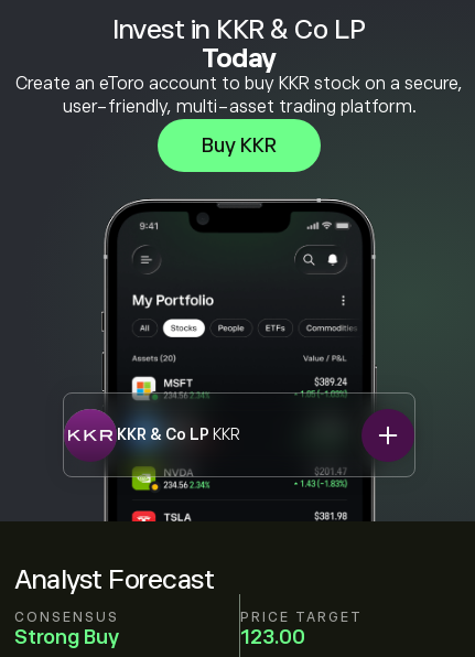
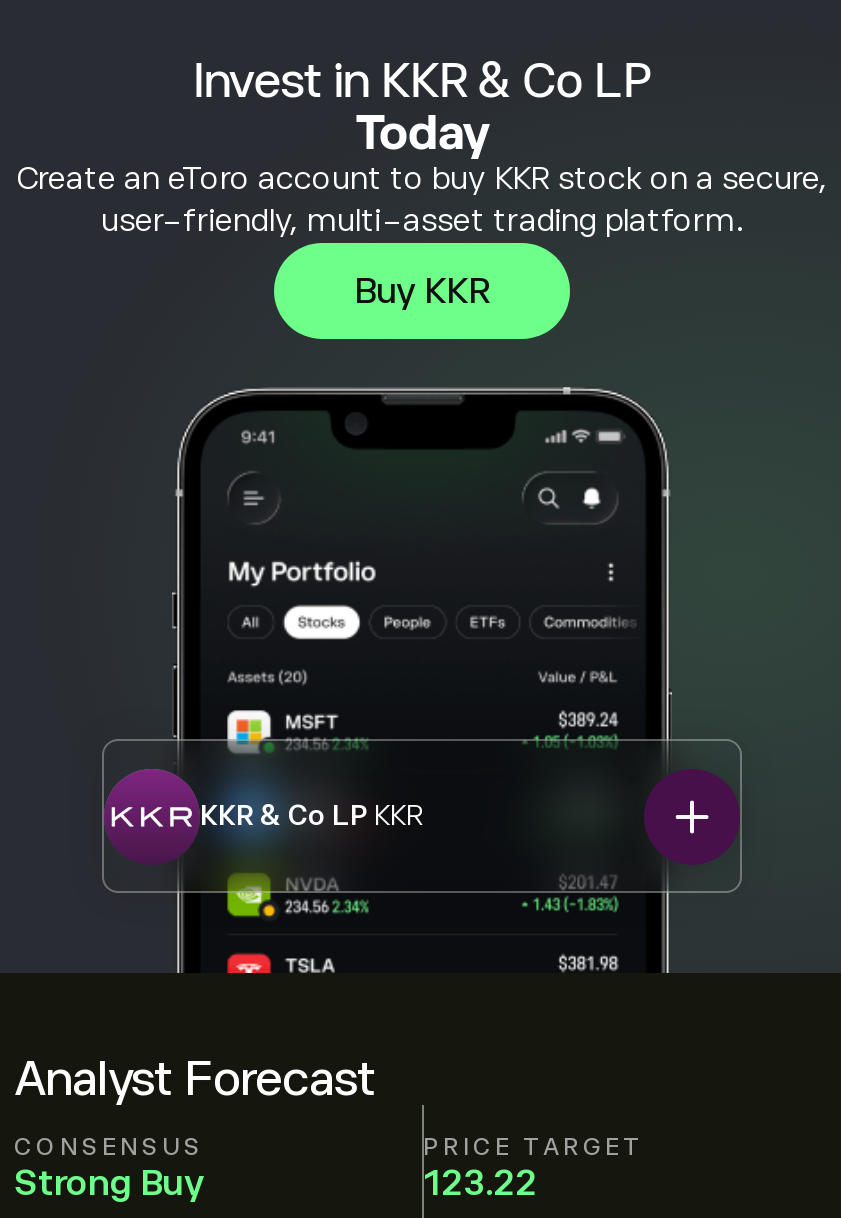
[240,626,305,648] 123.00 -> [423,1162,537,1202] 123.22

